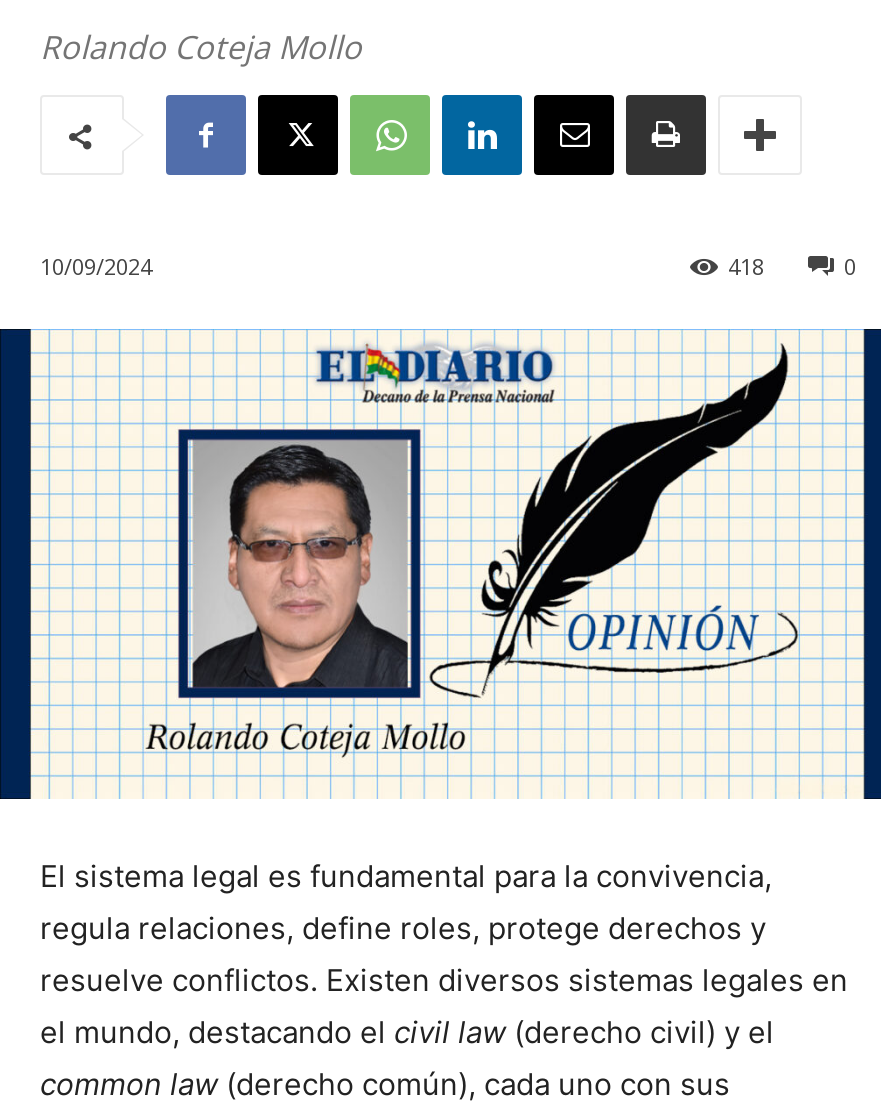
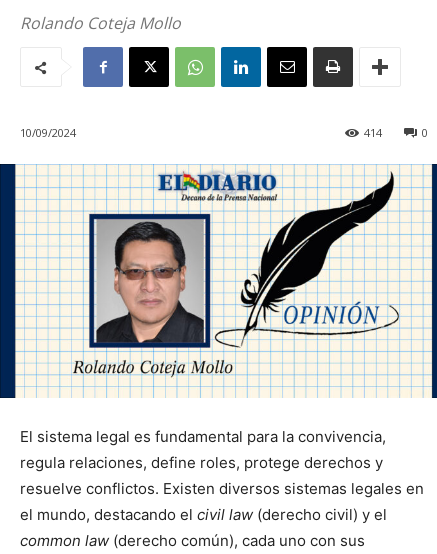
[728,251,764,281] 418 -> [364,125,382,140] 414

